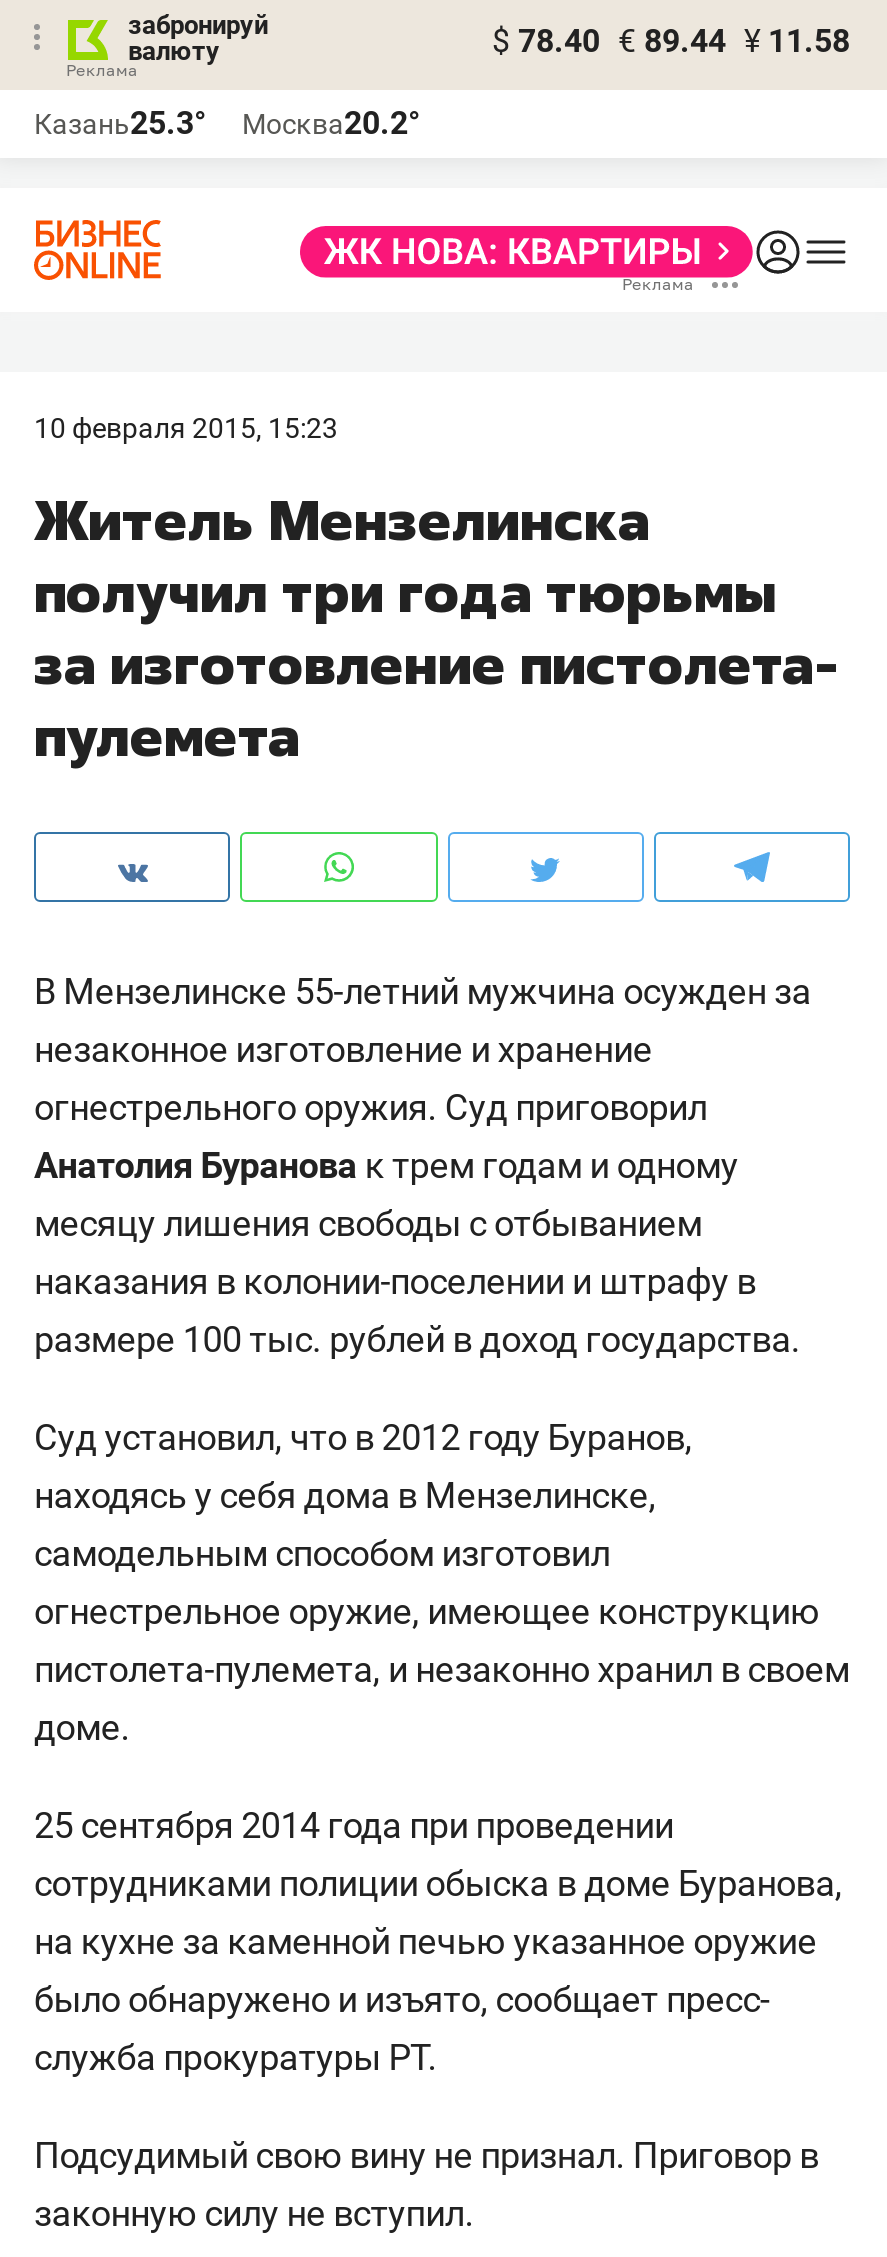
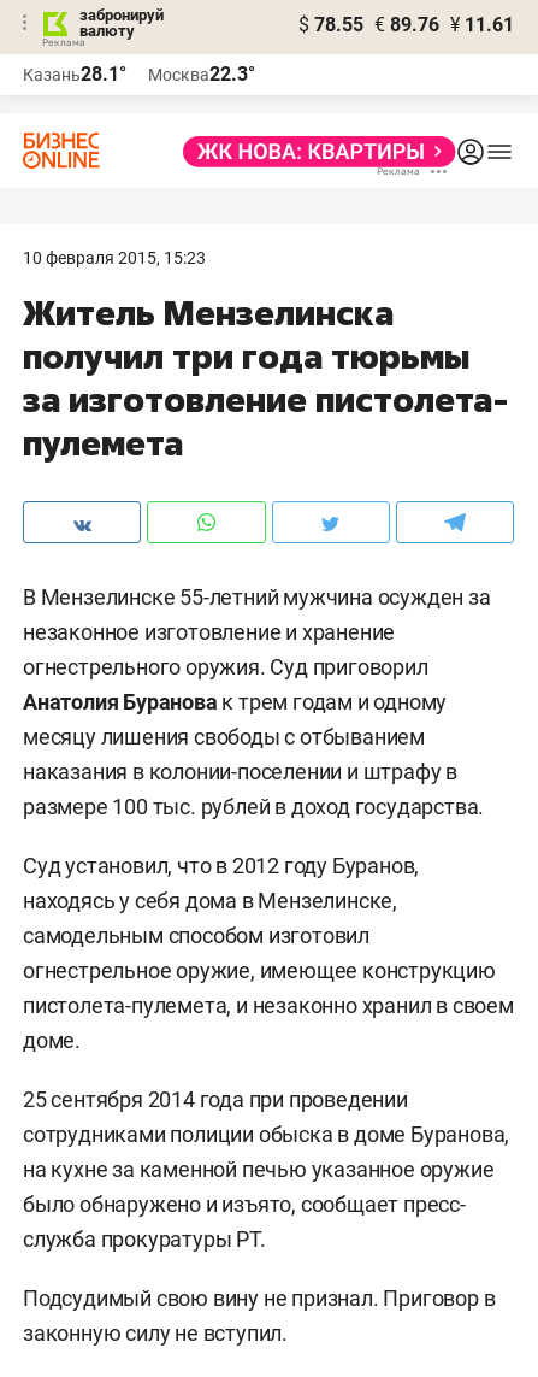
[492,22,850,60] $ 78.40 € 89.44 ¥ 11.58 -> [298,13,514,36] $ 78.55 € 89.76 ¥ 11.61
[34,104,206,142] Казань25.3° -> [23,63,126,86] Казань28.1°
[242,104,420,142] Москва20.2° -> [148,63,255,86] Москва22.3°

